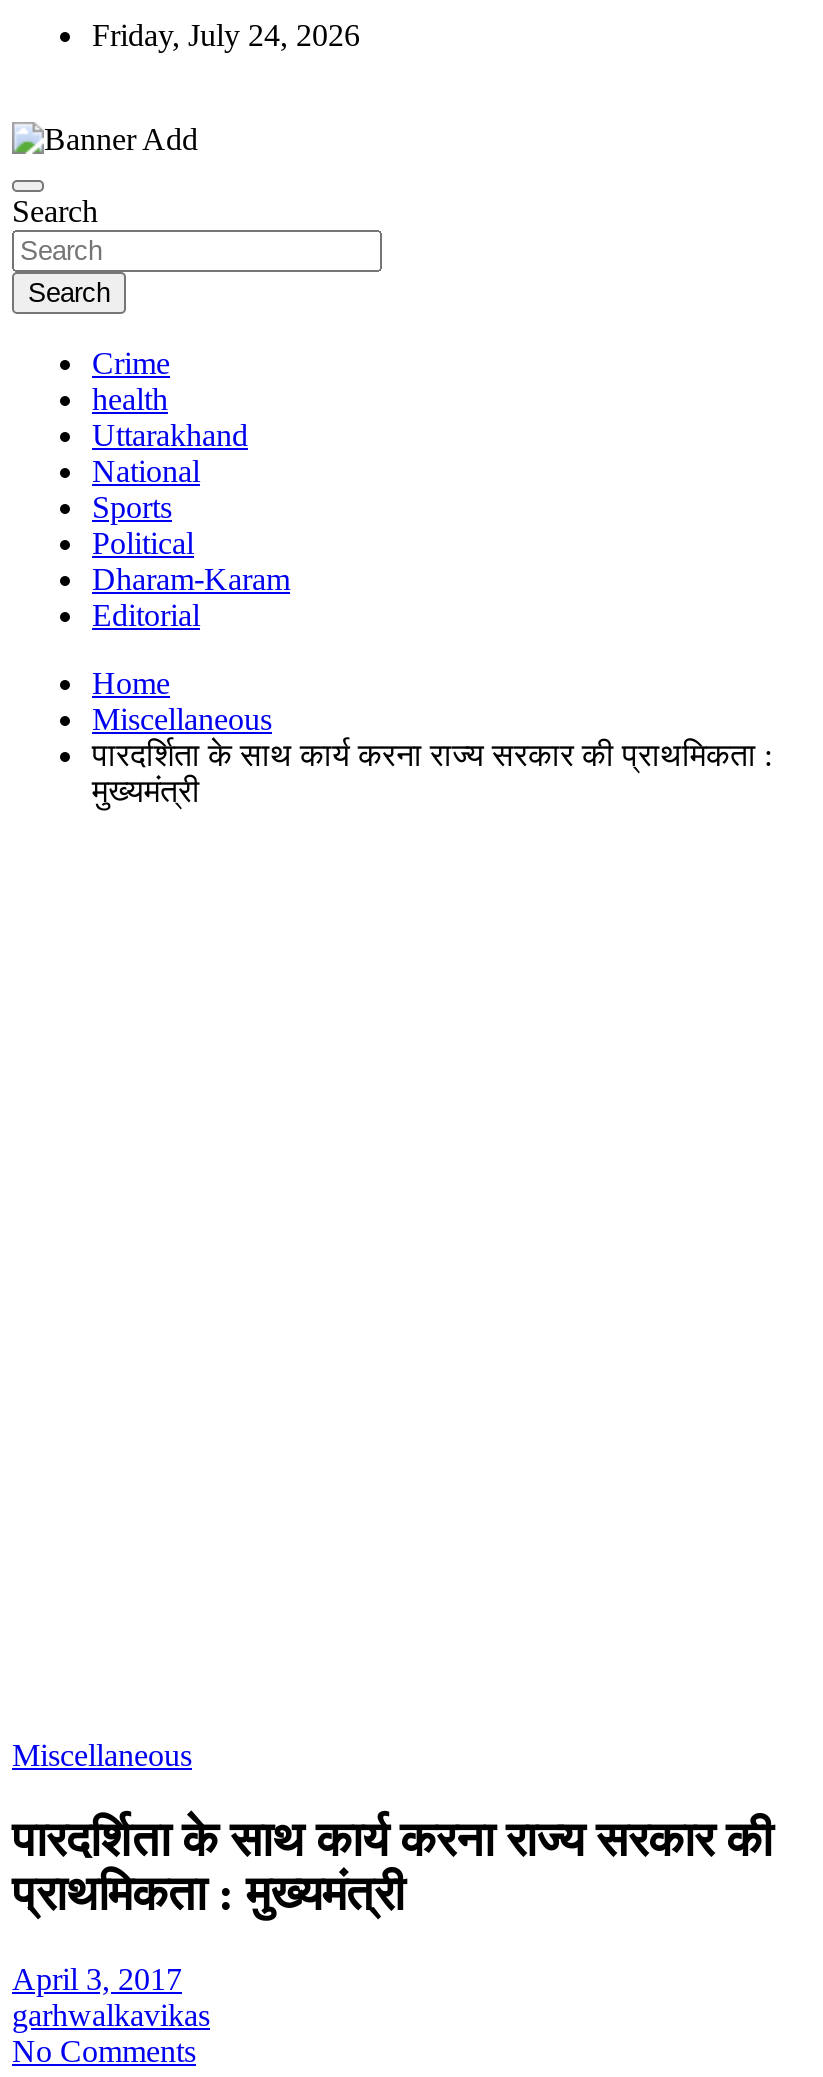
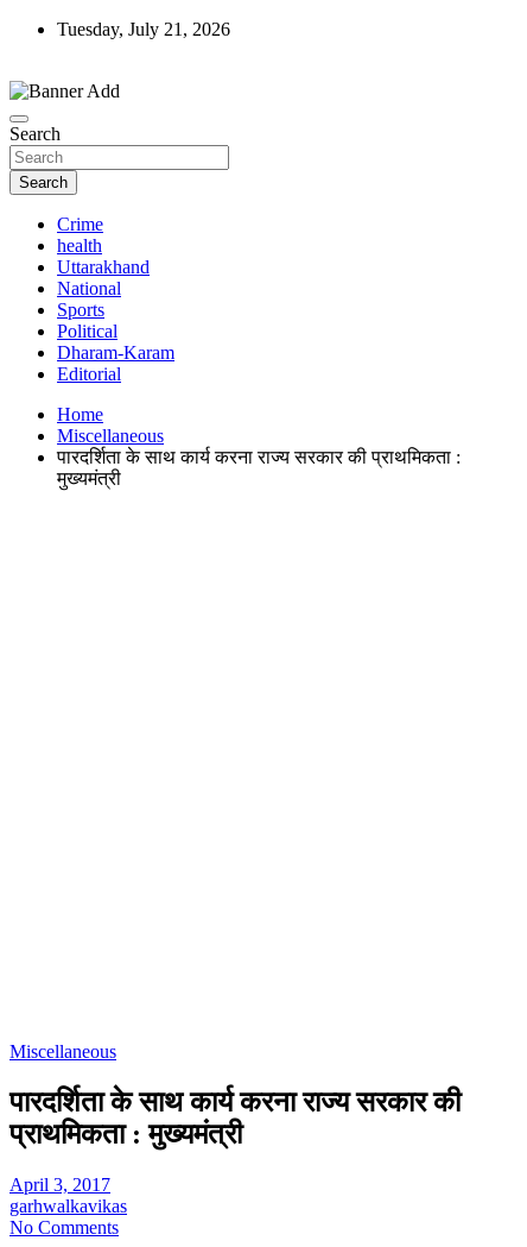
[92,18,360,52] Friday, July 24, 2026 -> [57,19,230,39] Tuesday, July 21, 2026

